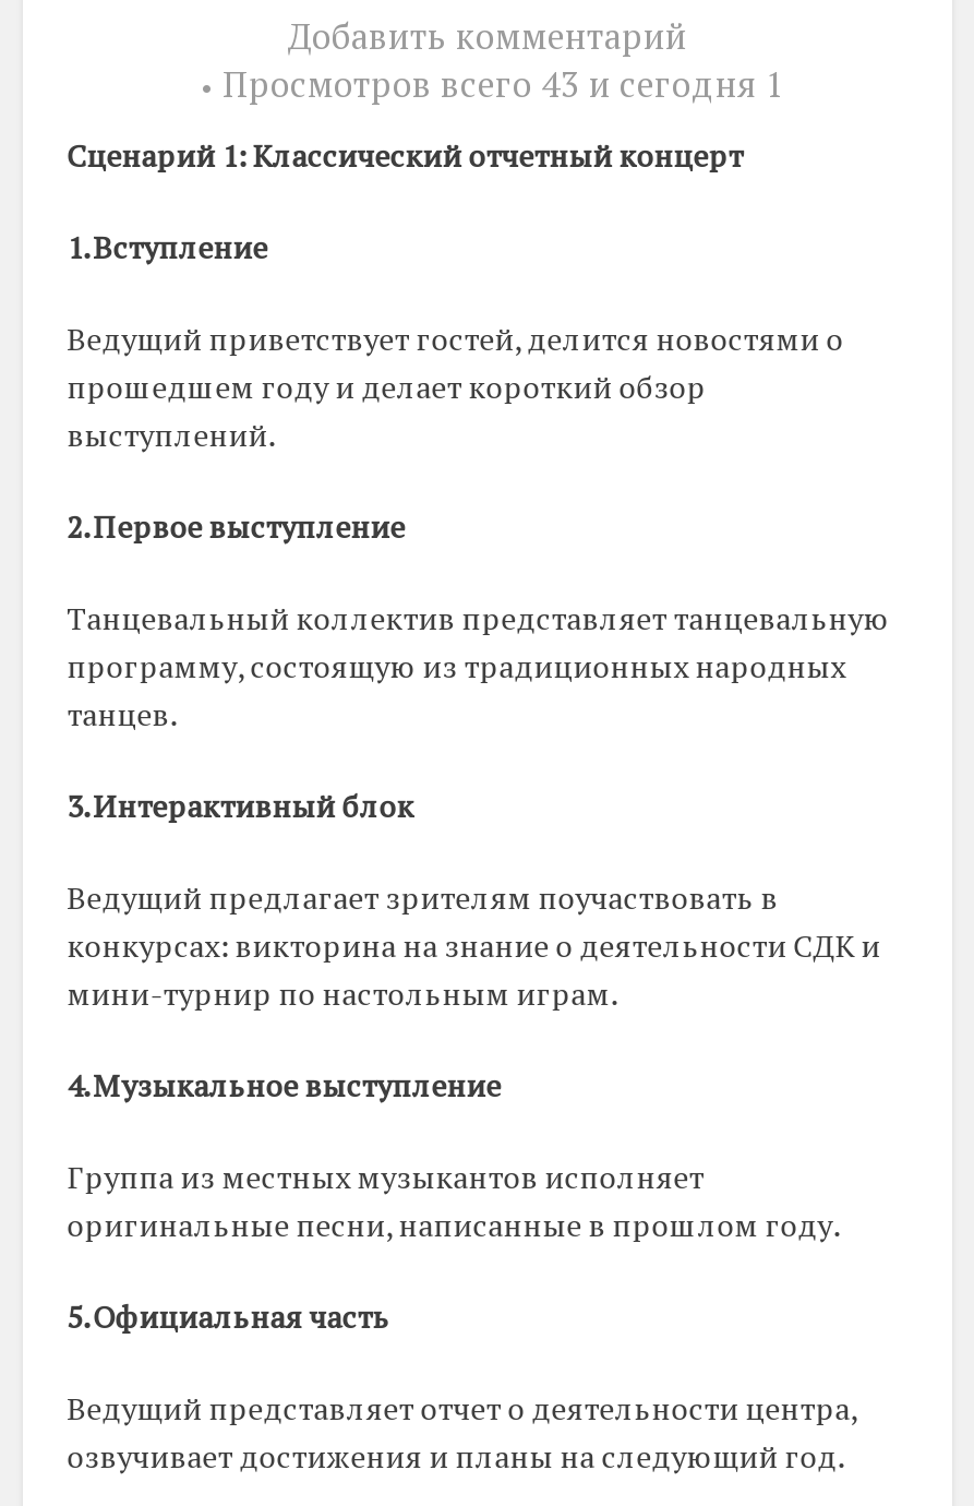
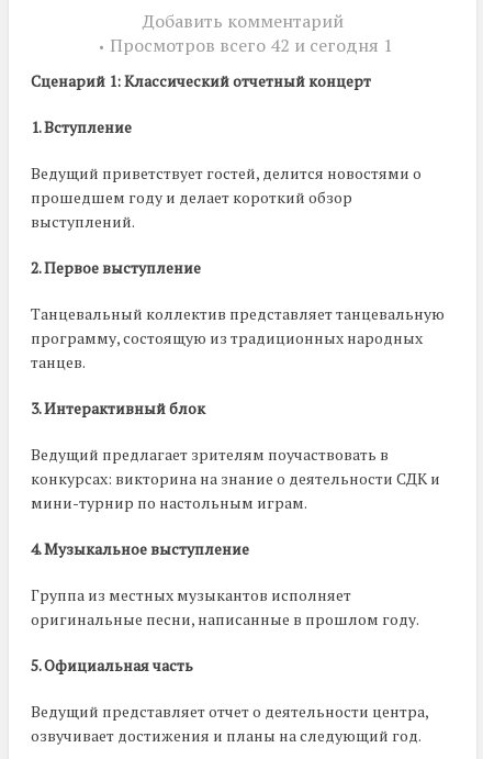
[223,60,785,108] Просмотров всего 43 и сегодня 1 -> [109,33,392,57] Просмотров всего 42 и сегодня 1

